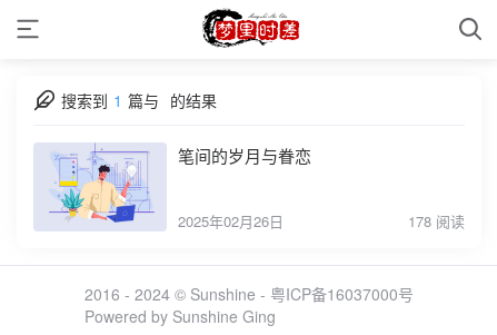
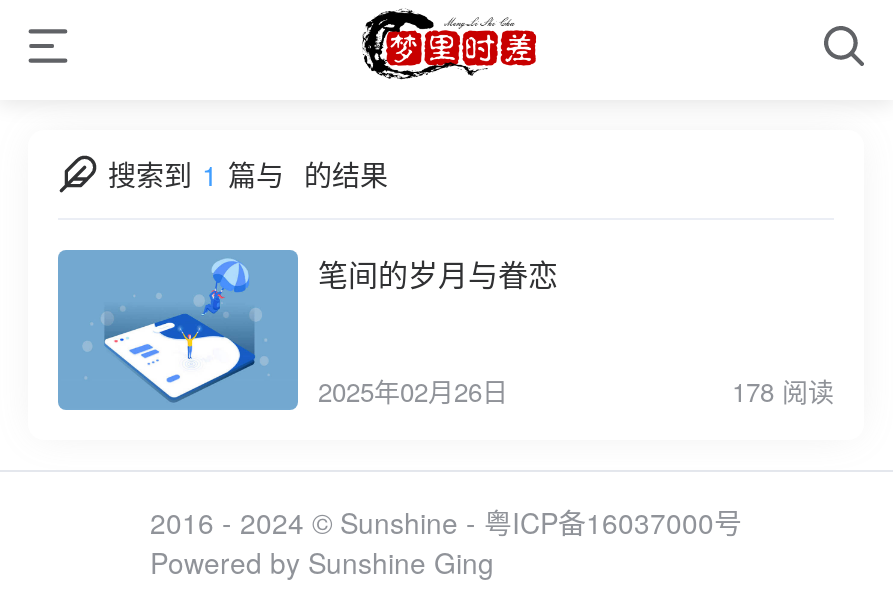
[34,144,166,230] [image] -> [58,250,298,410] [image]

